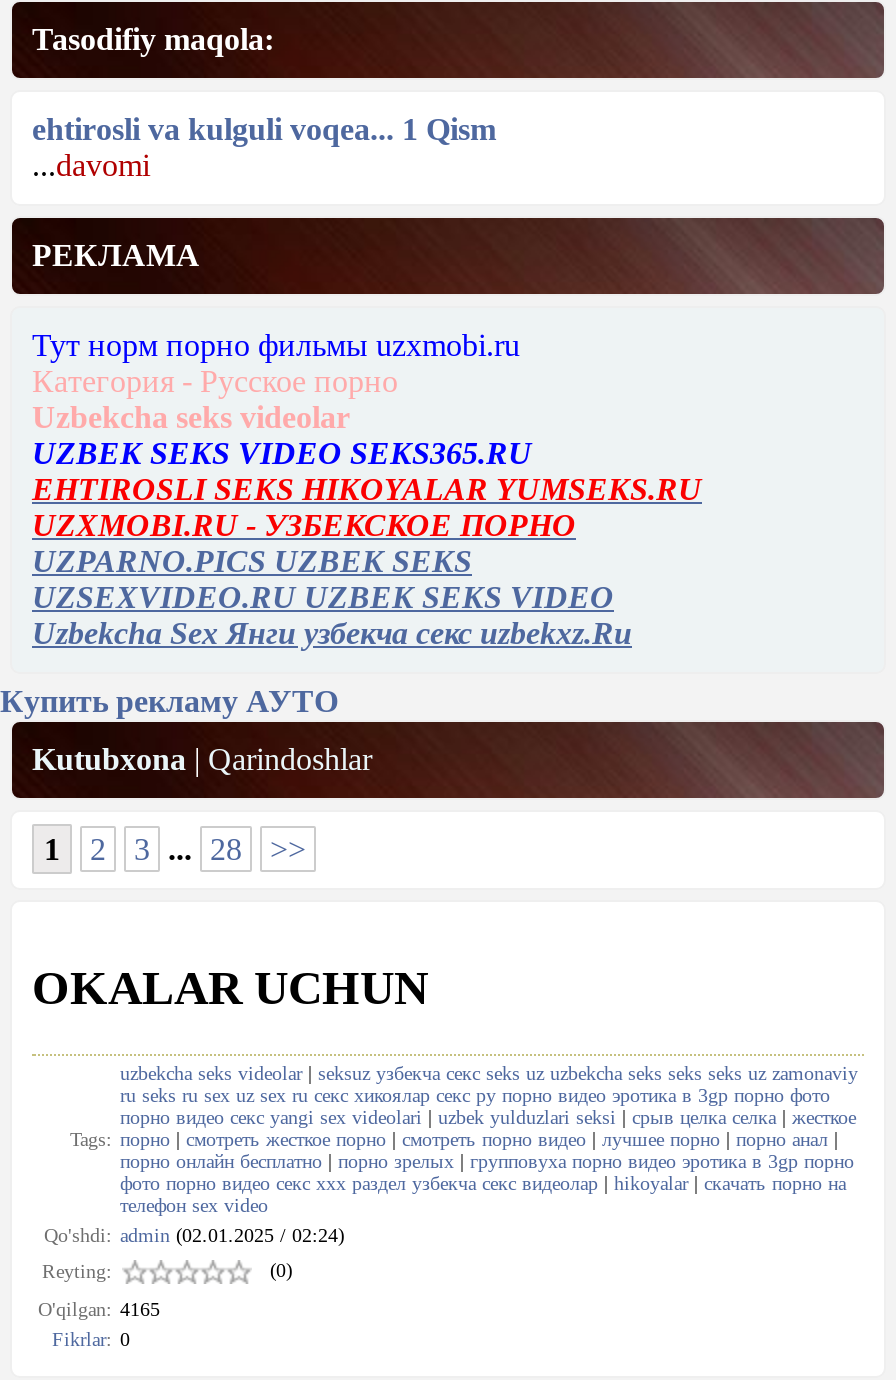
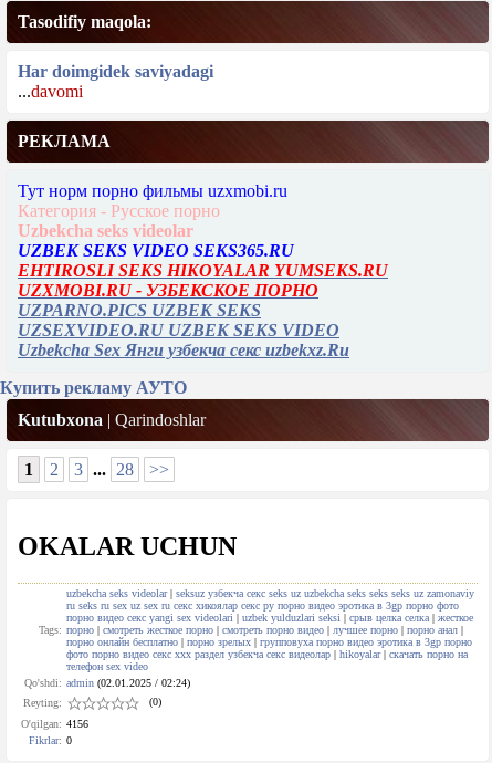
[32,111,496,145] ehtirosli va kulguli voqea... 1 Qism -> [18,62,213,80] Har doimgidek saviyadagi
[38,1299,160,1321] O'qilgan: 4165 -> [21,718,88,730] O'qilgan: 4156

